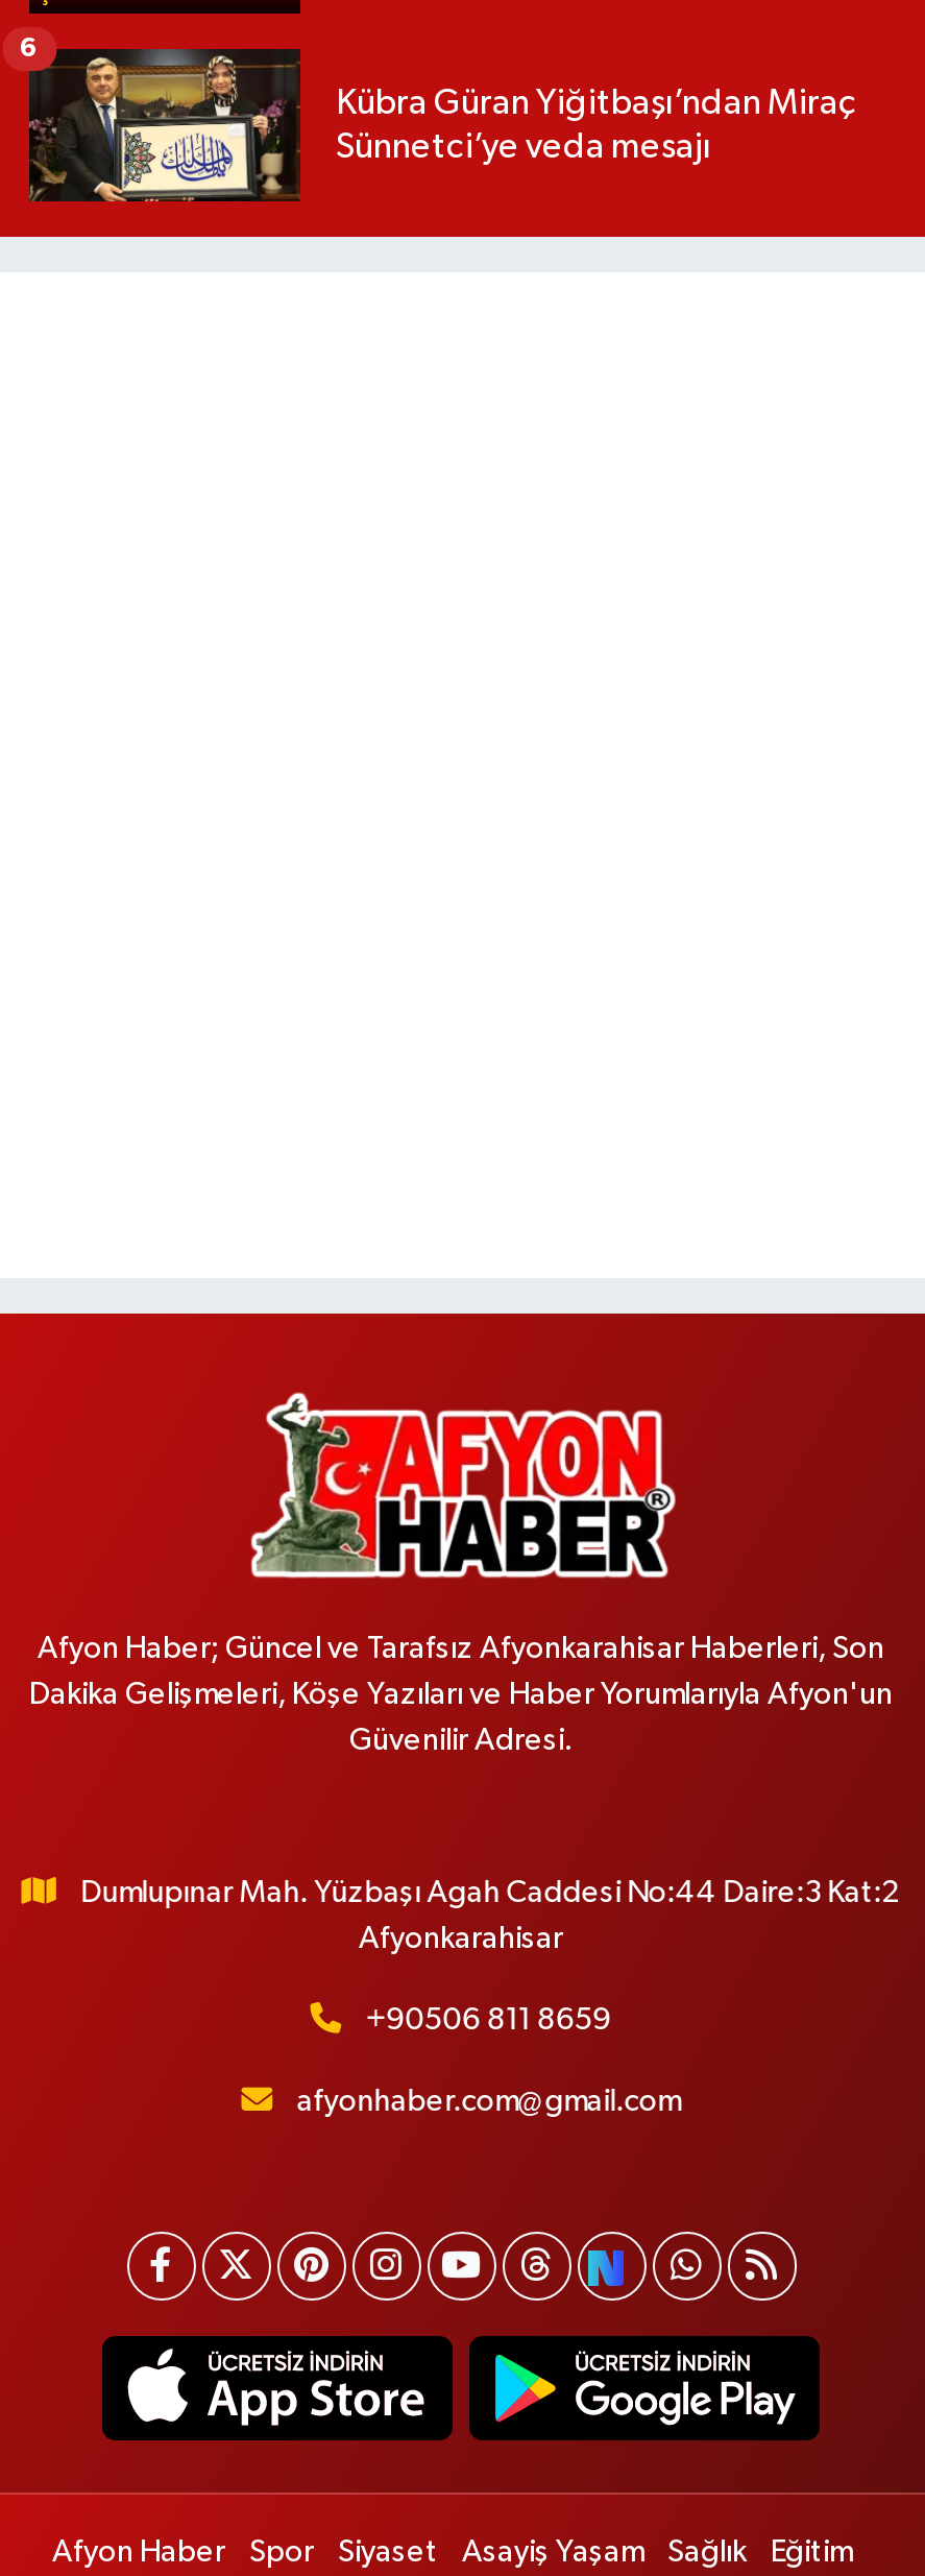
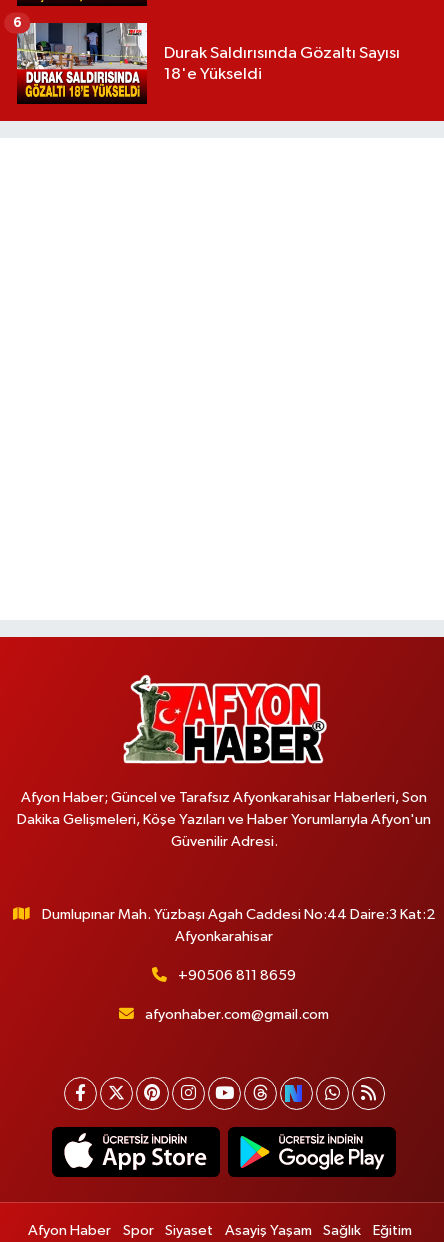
[27,46,857,202] [image] | Kübra Güran Yiğitbaşı’ndan Miraç | Sünnetci’ye veda mesajı -> [16,22,400,105] [image] | Durak Saldırısında Gözaltı Sayısı | 18'e Yükseldi

